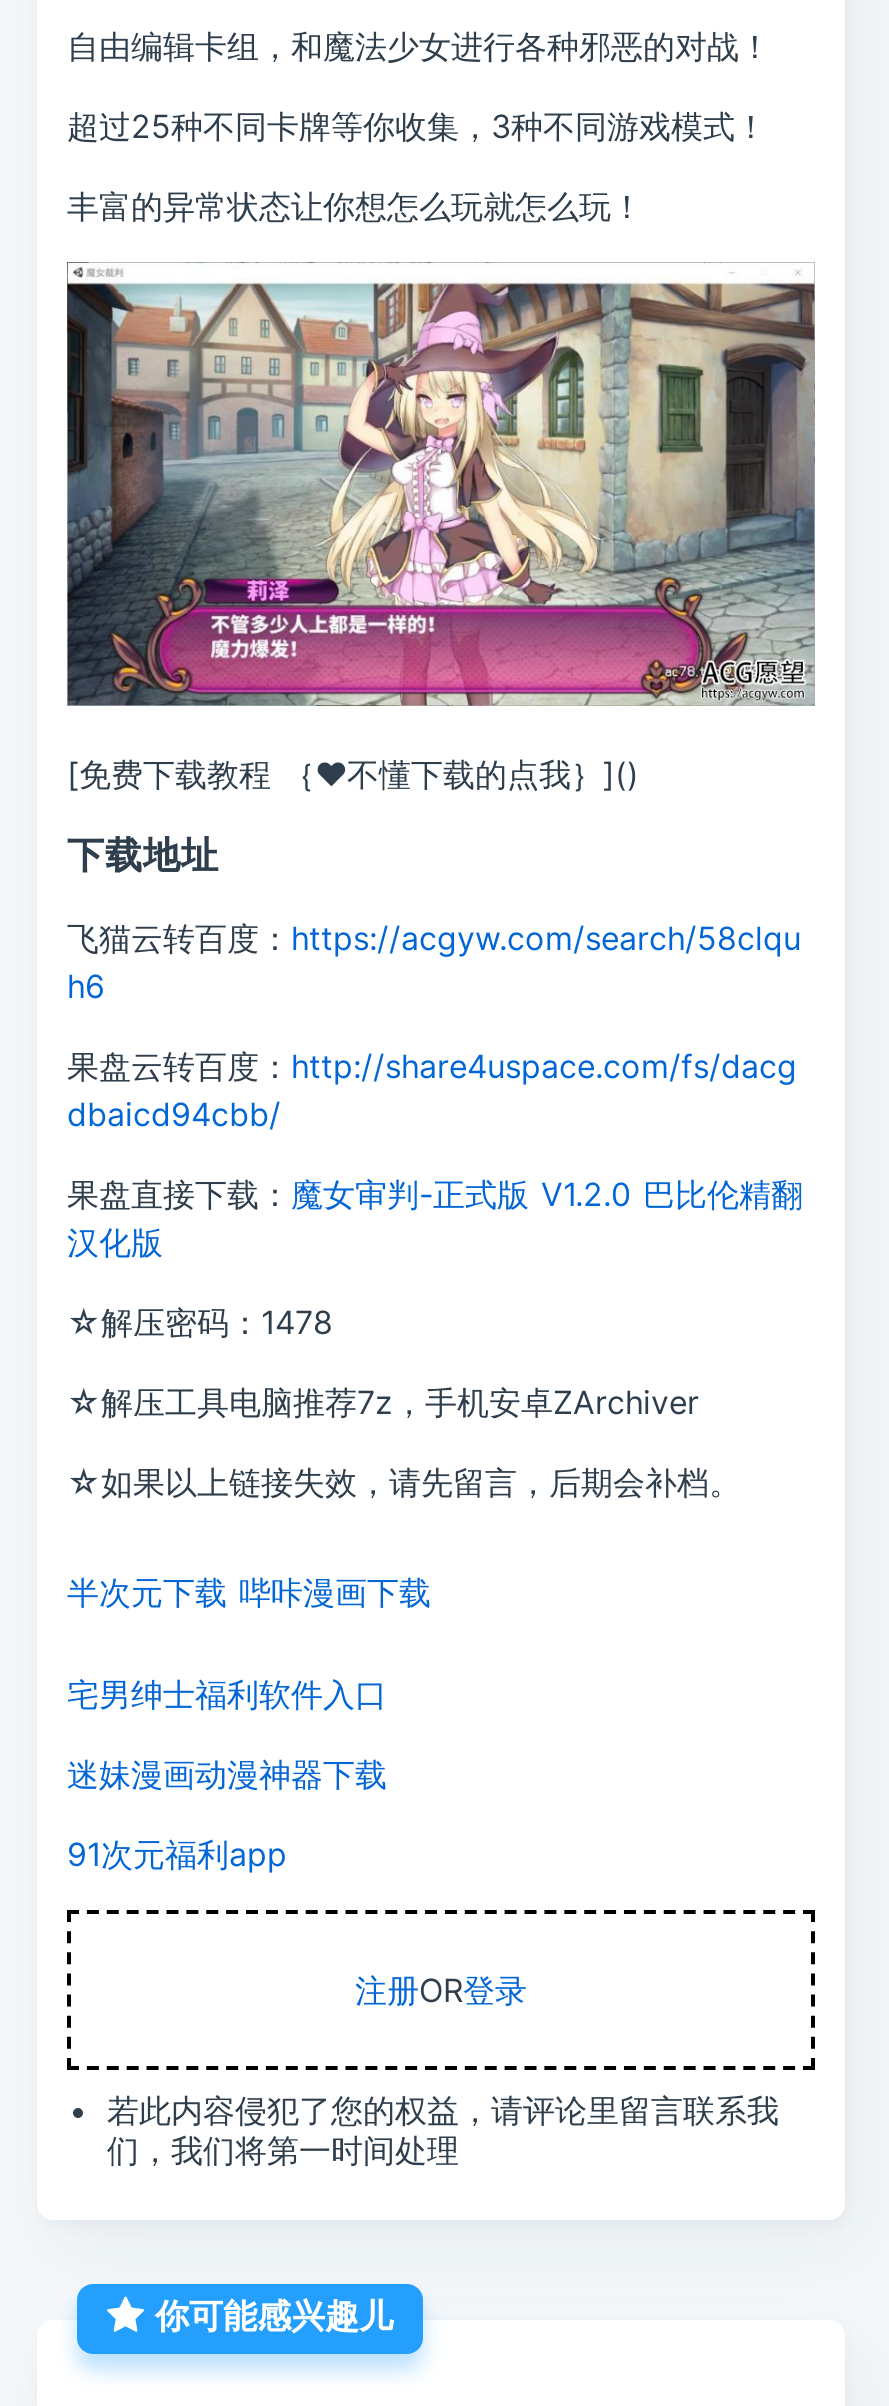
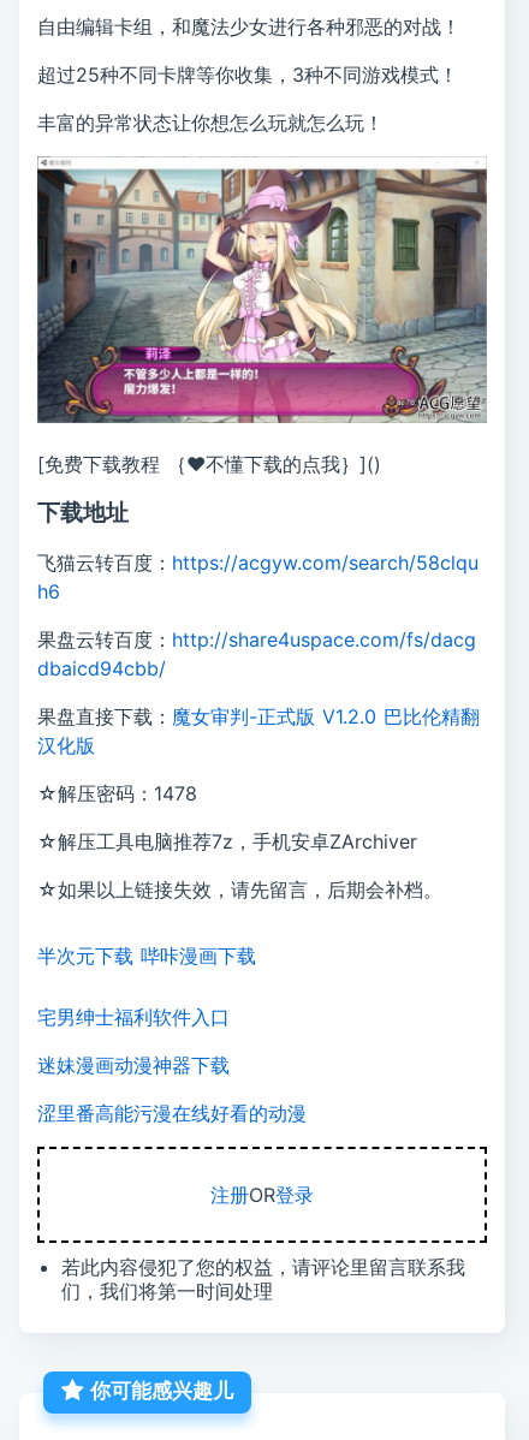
[67,1834,287,1874] 91次元福利app -> [37,1101,307,1125] 涩里番高能污漫在线好看的动漫

